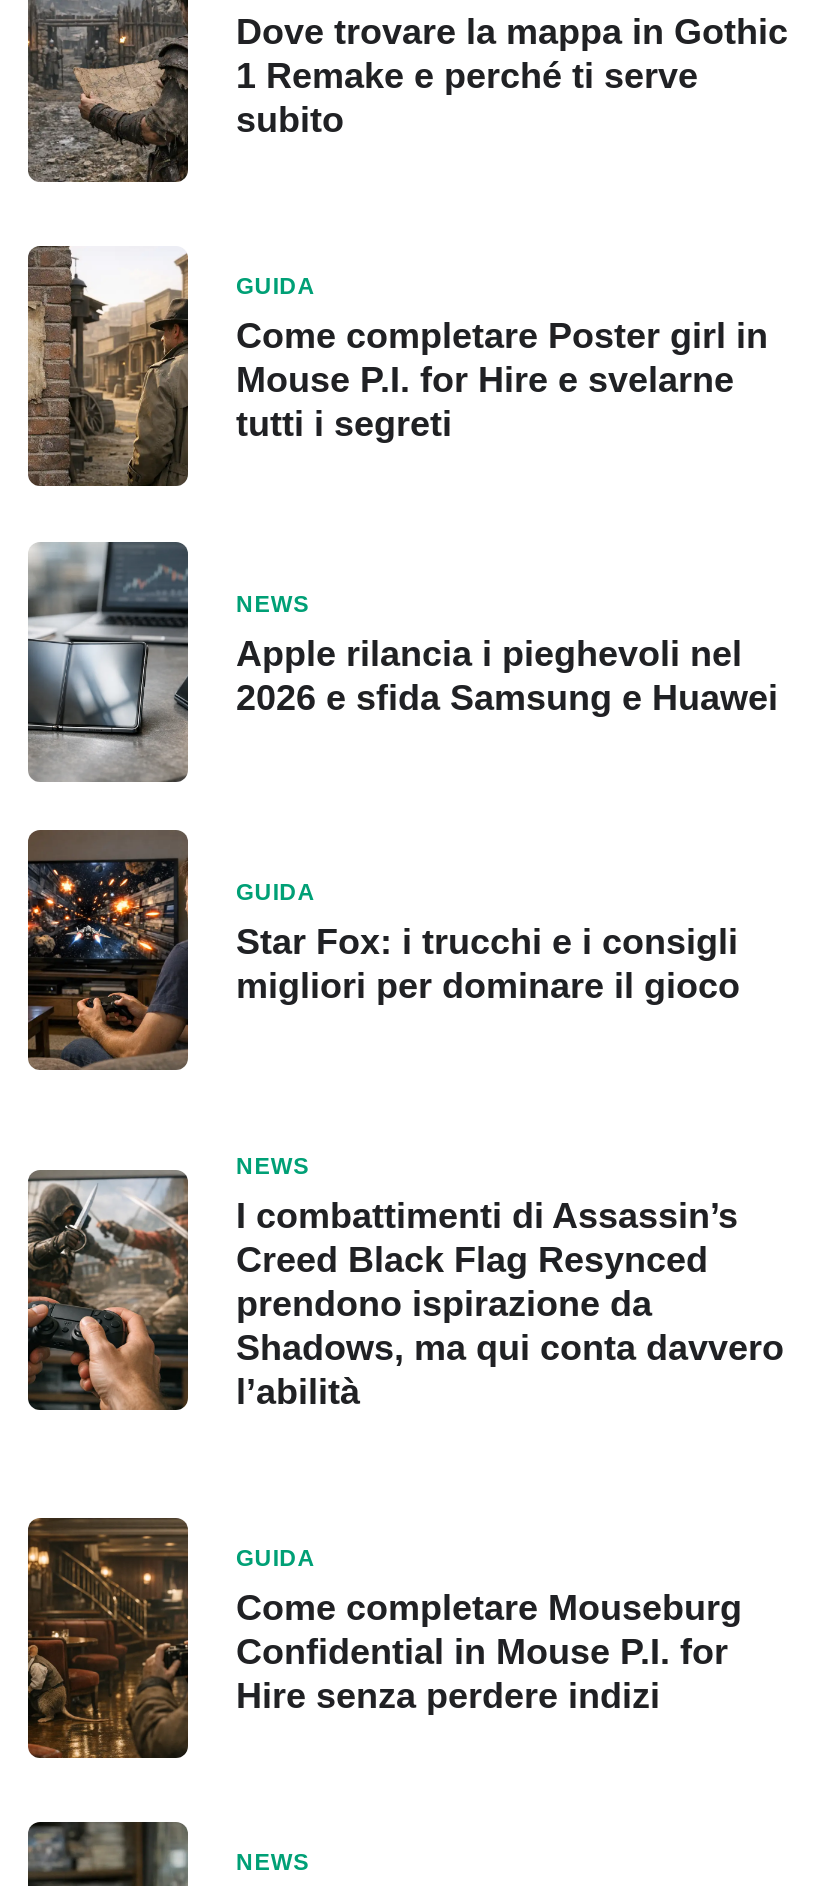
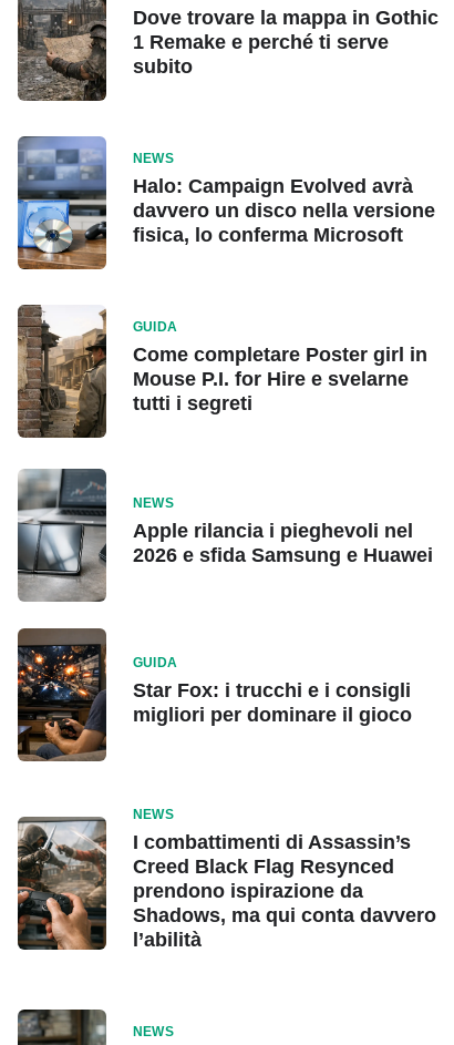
none -> [17,135,435,270] [image] | NEWS | Halo: Campaign Evolved avrà | davvero un disco nella versione | fisica, lo conferma Microsoft
moved [24,244,784,1412] -> [16,304,436,951]: [image] | GUIDA | Come completare Poster girl in | ... | Shadows, ma qui conta davvero | l’abilità
[26,1518,742,1760] [image] | GUIDA | Come completare Mouseburg | Confidential in Mouse P.I. for | Hire senza perdere indizi -> none

